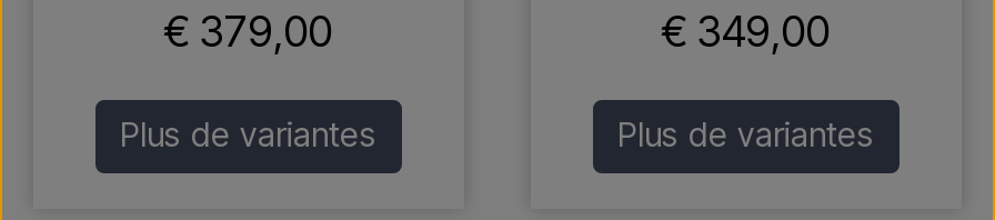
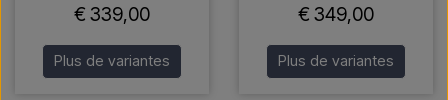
[164,6,333,57] € 379,00 -> [74,3,150,26] € 339,00

